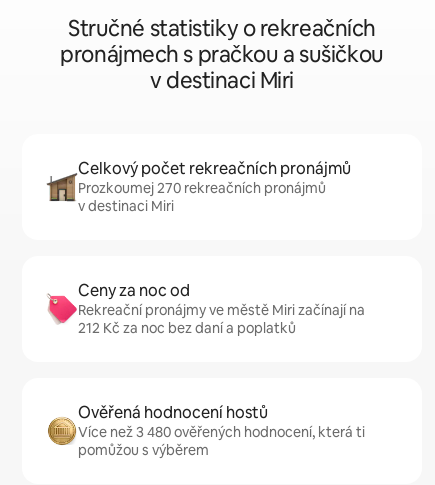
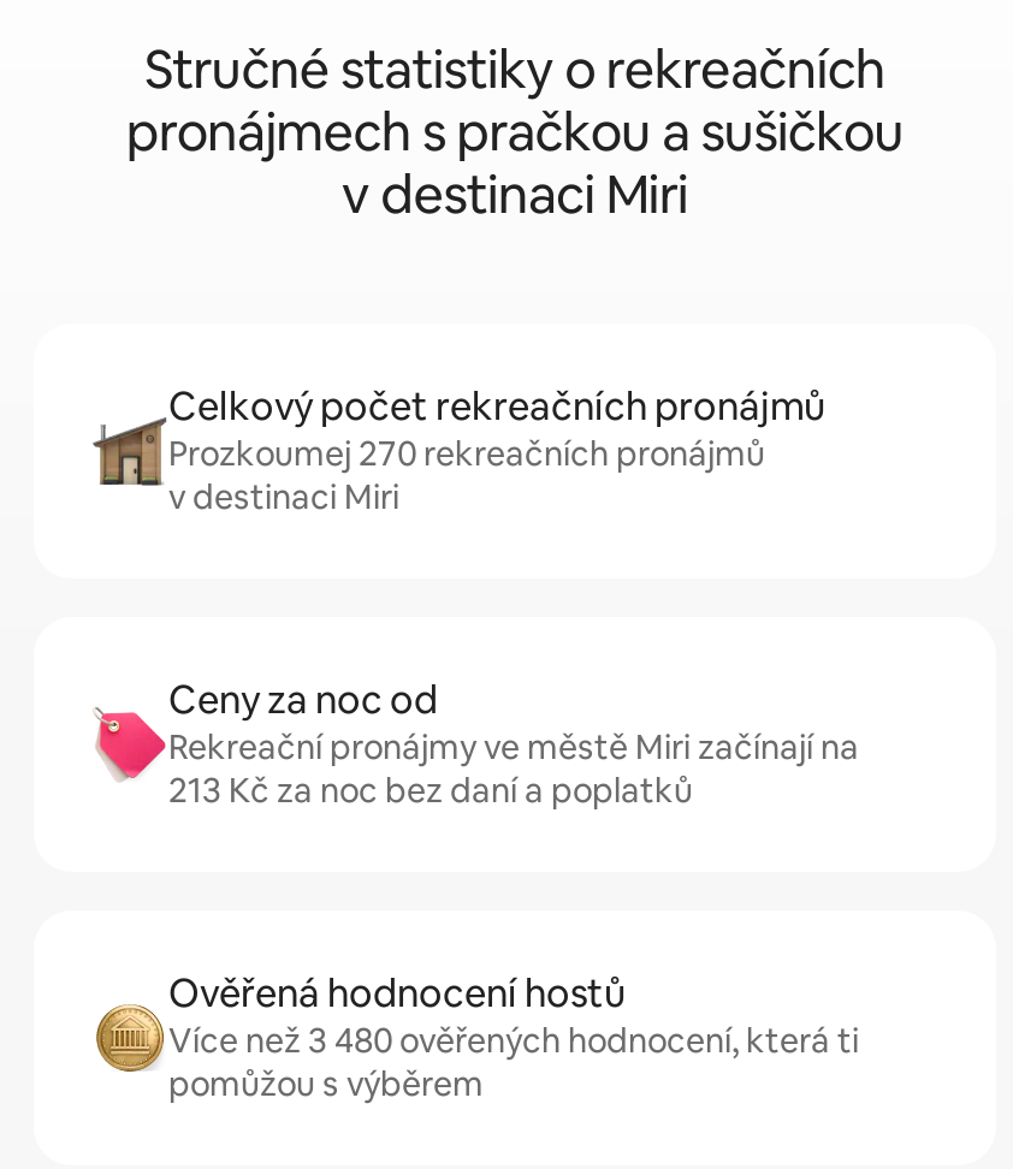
[78,319,296,337] 212 Kč za noc bez daní a poplatků -> [168,769,693,812] 213 Kč za noc bez daní a poplatků

